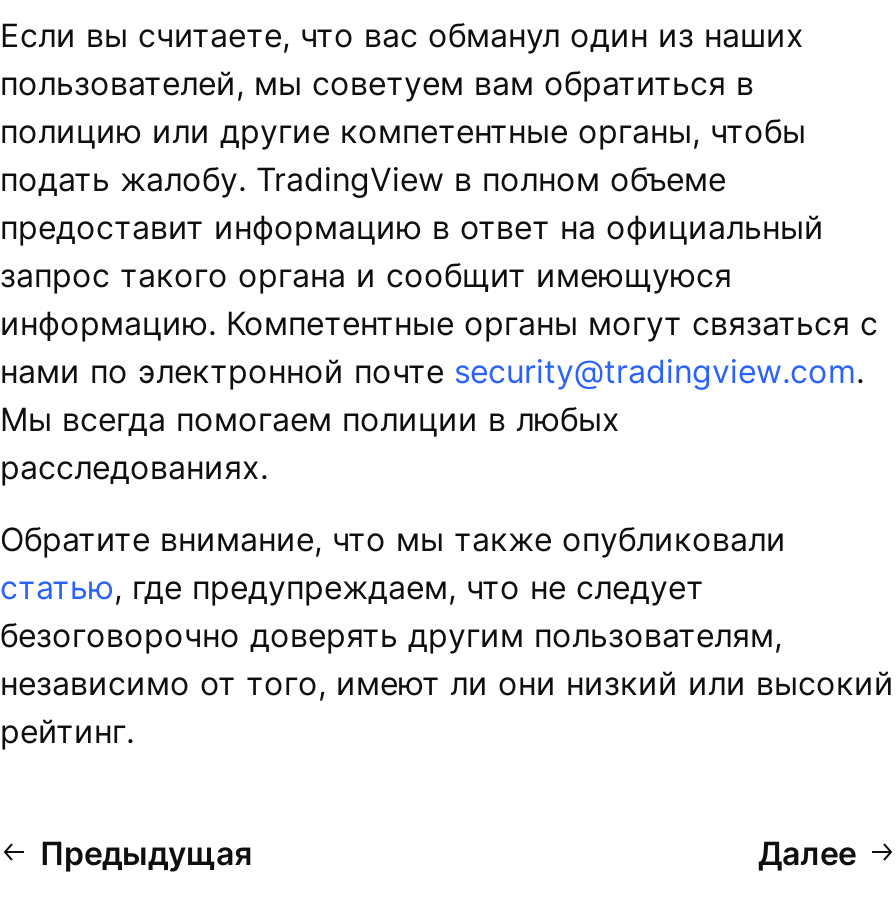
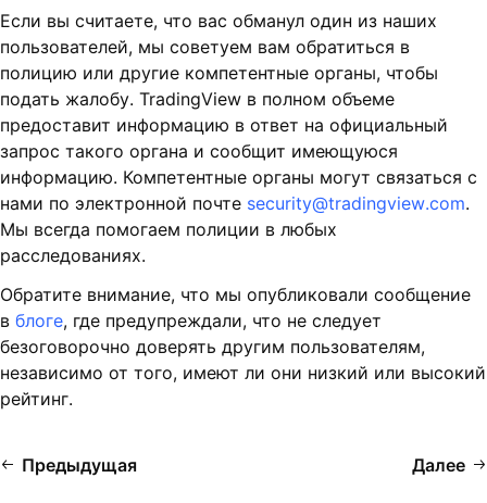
[0,520,786,608] Обратите внимание, что мы также опубликовали | статью, где предупреждаем, что не следует -> [0,284,471,332] Обратите внимание, что мы опубликовали сообщение | в блоге, где предупреждали, что не следует

